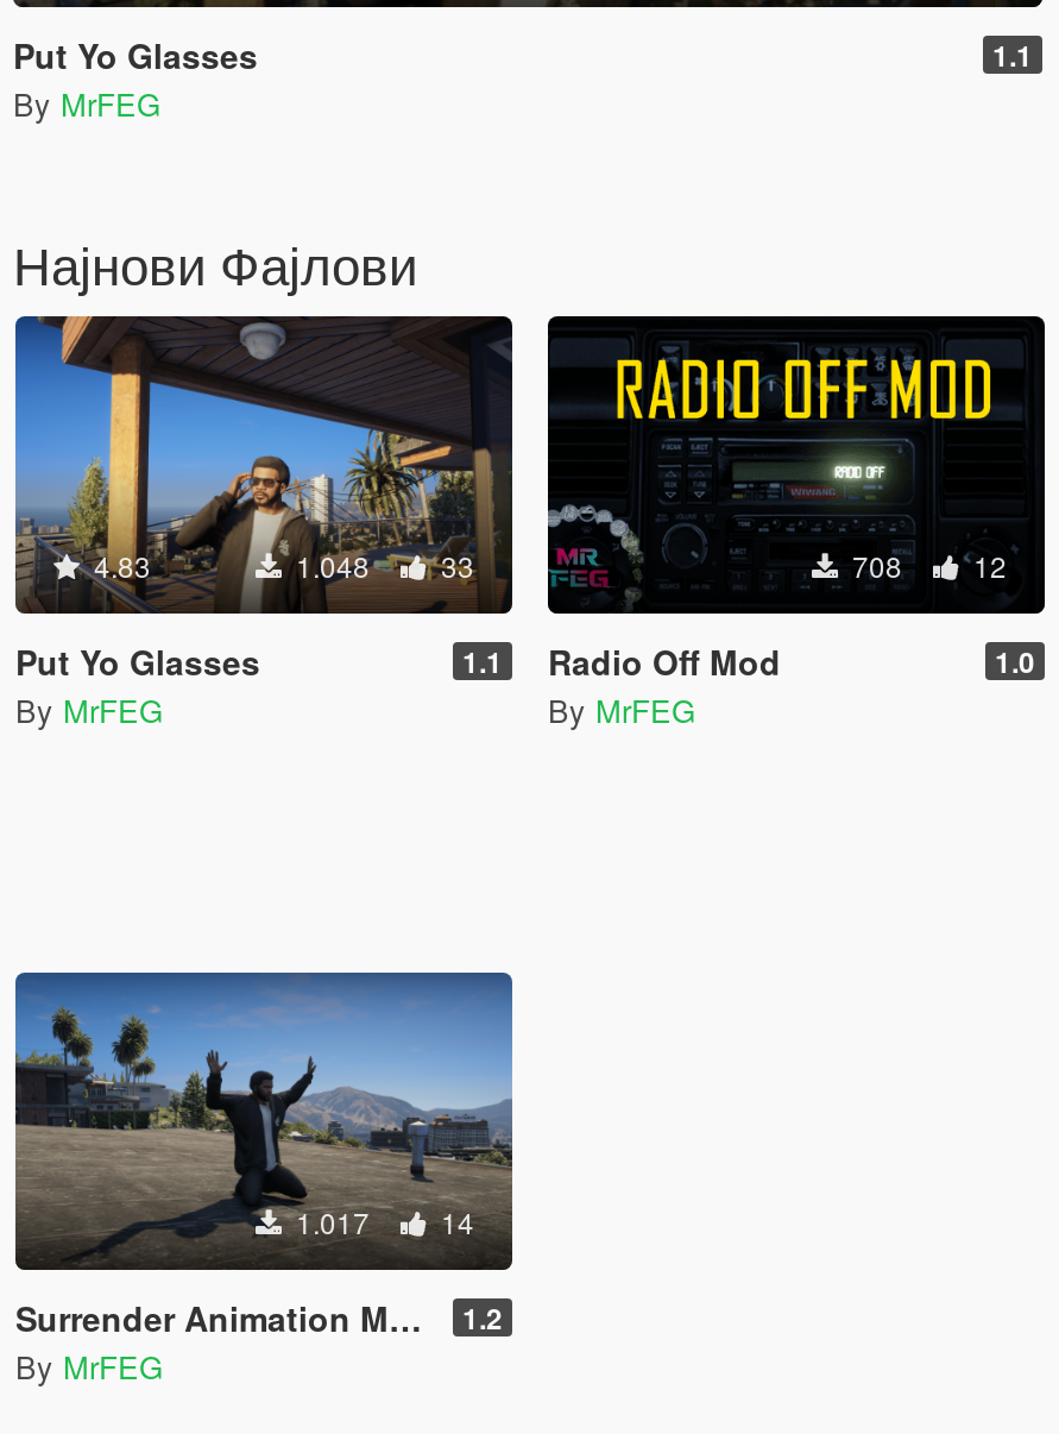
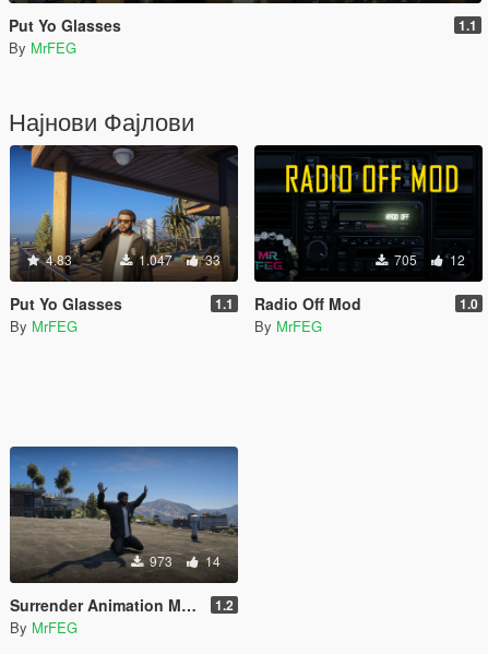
[289,545,474,585] 1.048 33 -> [135,250,221,269] 1.047 33
[845,545,1007,585] 708 12 -> [391,250,465,269] 705 12
[289,1201,474,1241] 1.017 14 -> [146,551,221,570] 973 14

